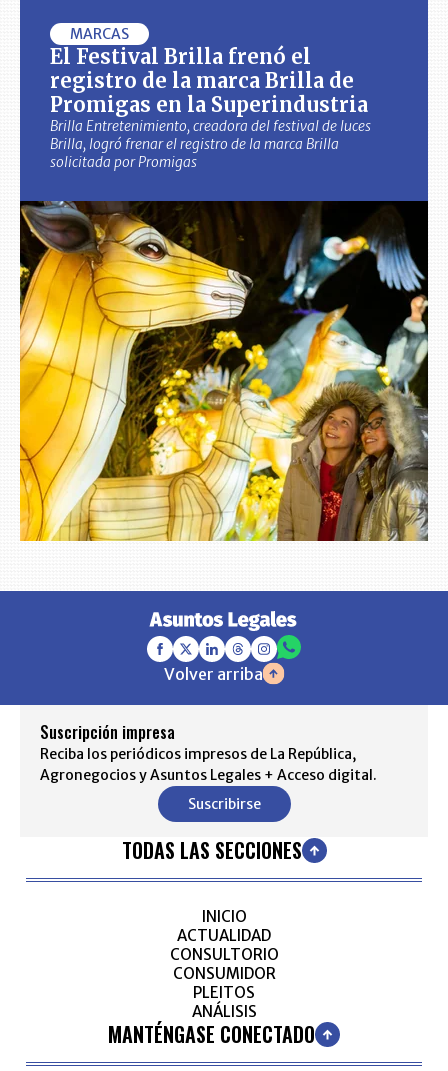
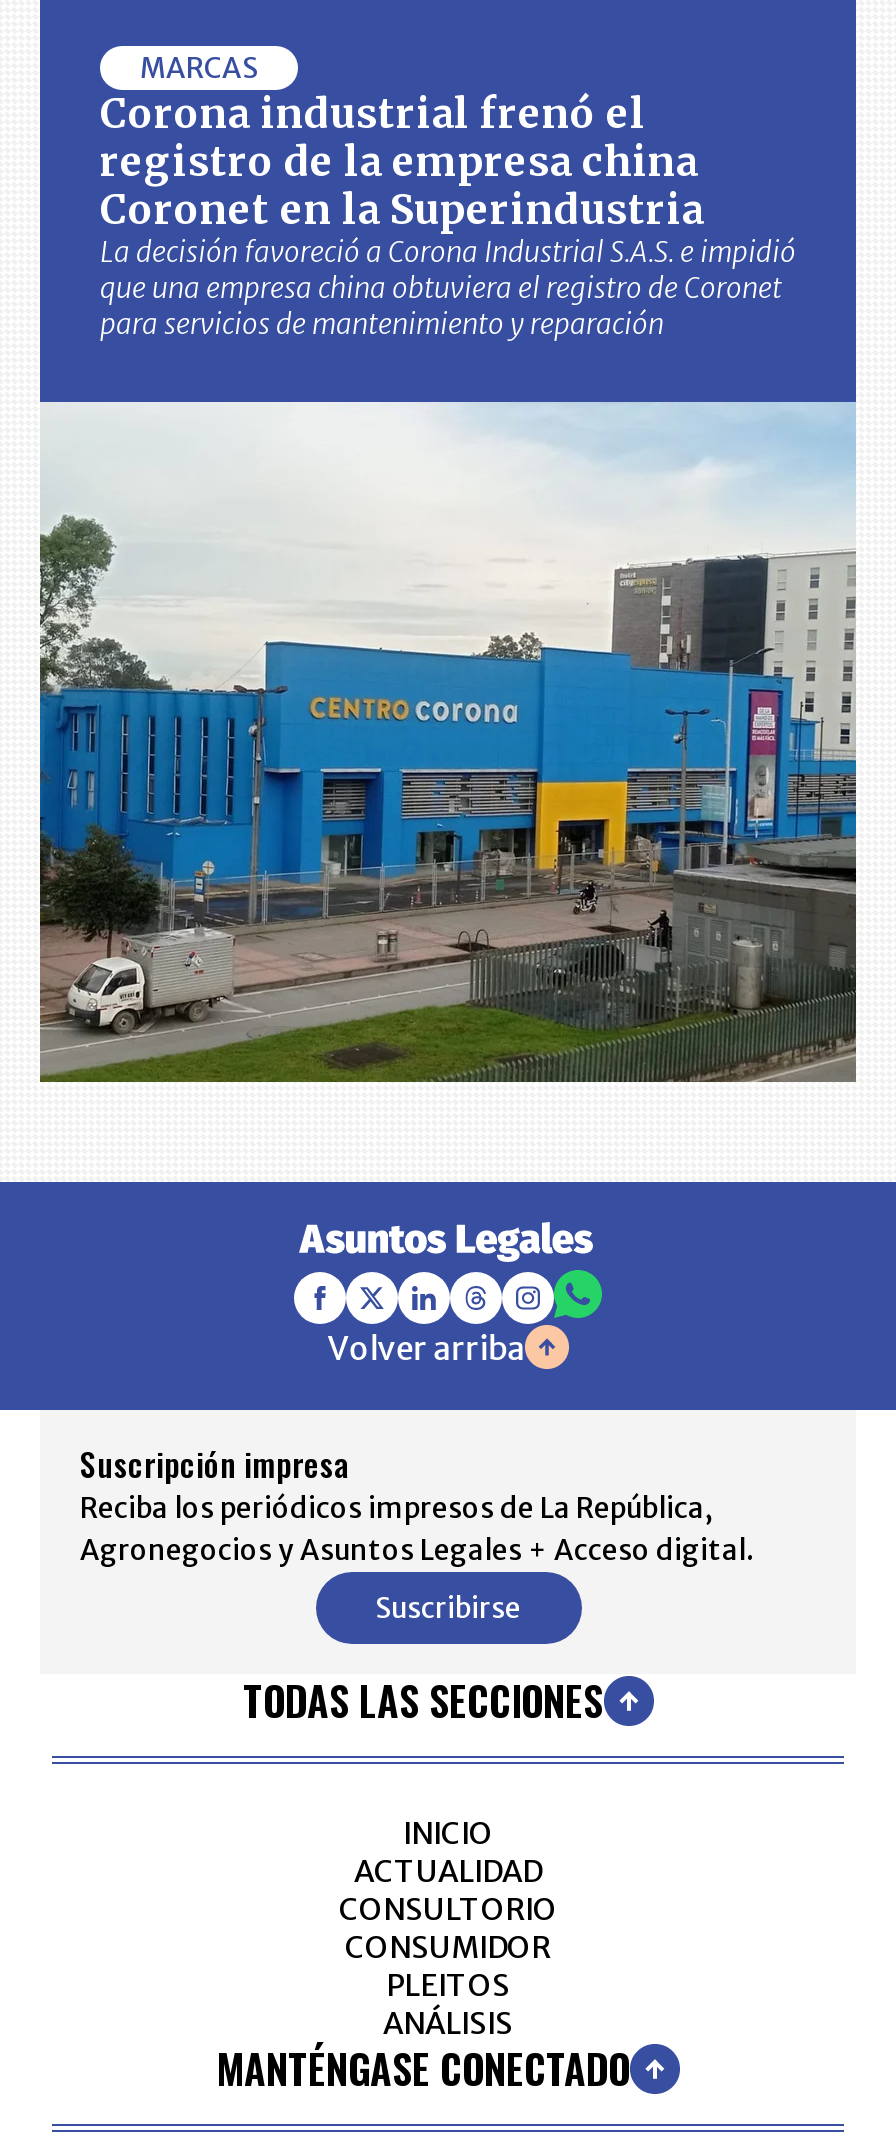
[50,44,371,171] El Festival Brilla frenó el | registro de la marca Brilla de | Promigas en la Superindustria | Brilla Entretenimiento, creadora del festival de luces | Brilla, logró frenar el registro de la marca Brilla | solicitada por Promigas -> [100,89,796,343] Corona industrial frenó el | registro de la empresa china | Coronet en la Superindustria | La decisión favoreció a Corona Industrial S.A.S. e impidió | que una empresa china obtuviera el registro de Coronet | para servicios de mantenimiento y reparación
[19,200,429,542] [image] -> [38,400,858,1084] [image]

